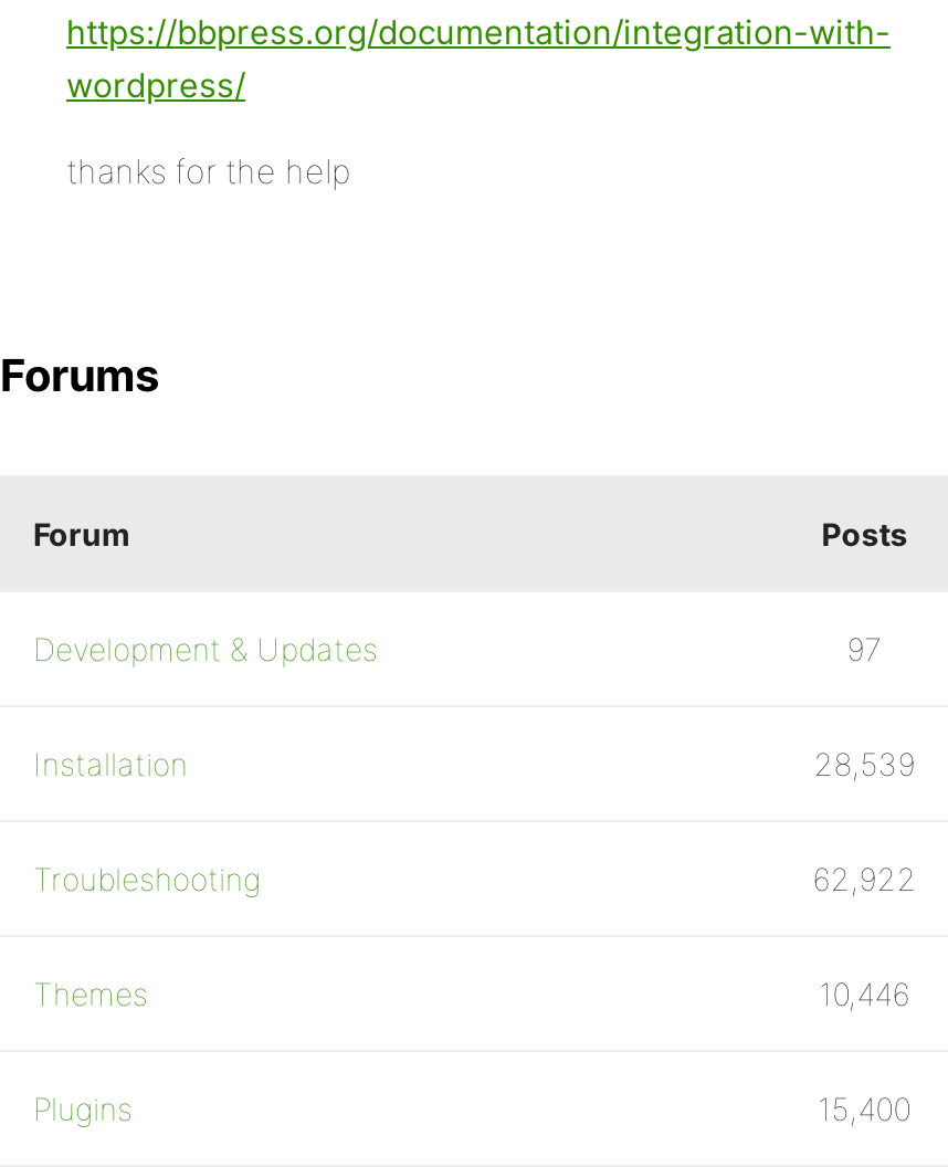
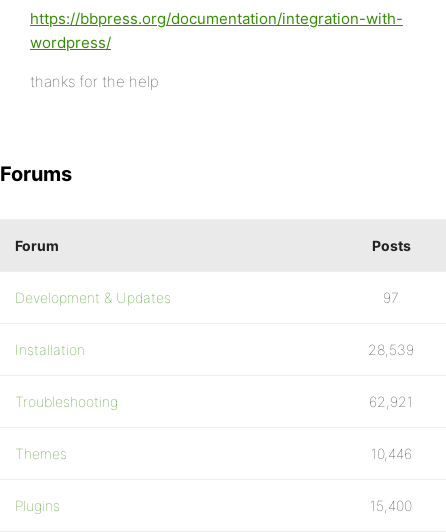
[813,860,916,897] 62,922 -> [369,393,413,410] 62,921

